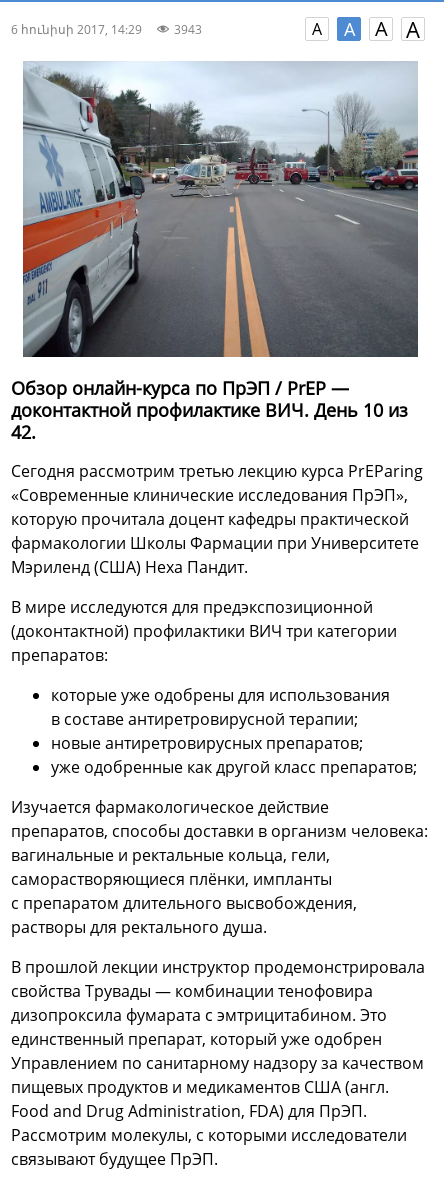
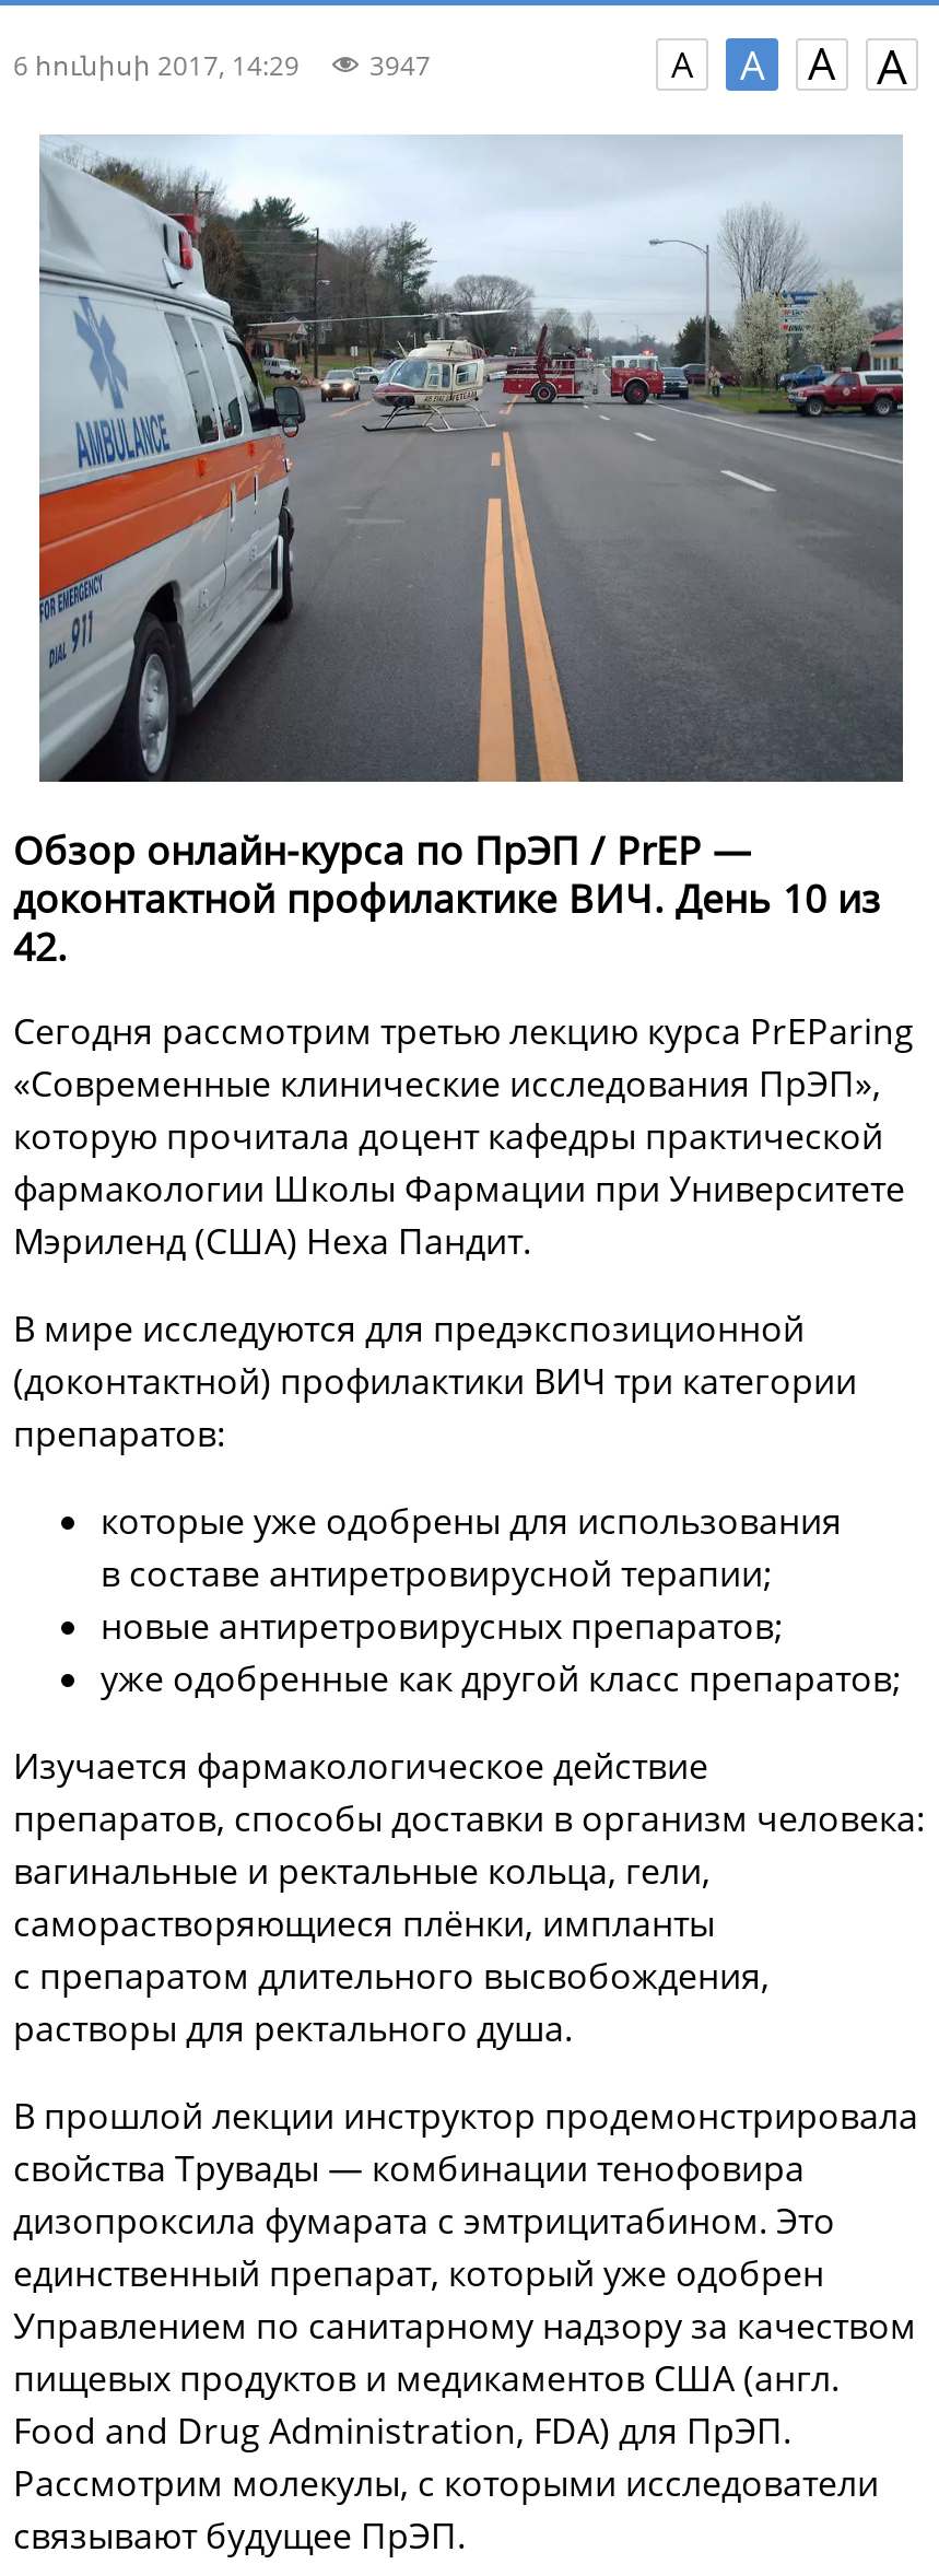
[11,20,202,37] 6 հունիսի 2017, 14:29 3943 -> [13,46,431,83] 6 հունիսի 2017, 14:29 3947

